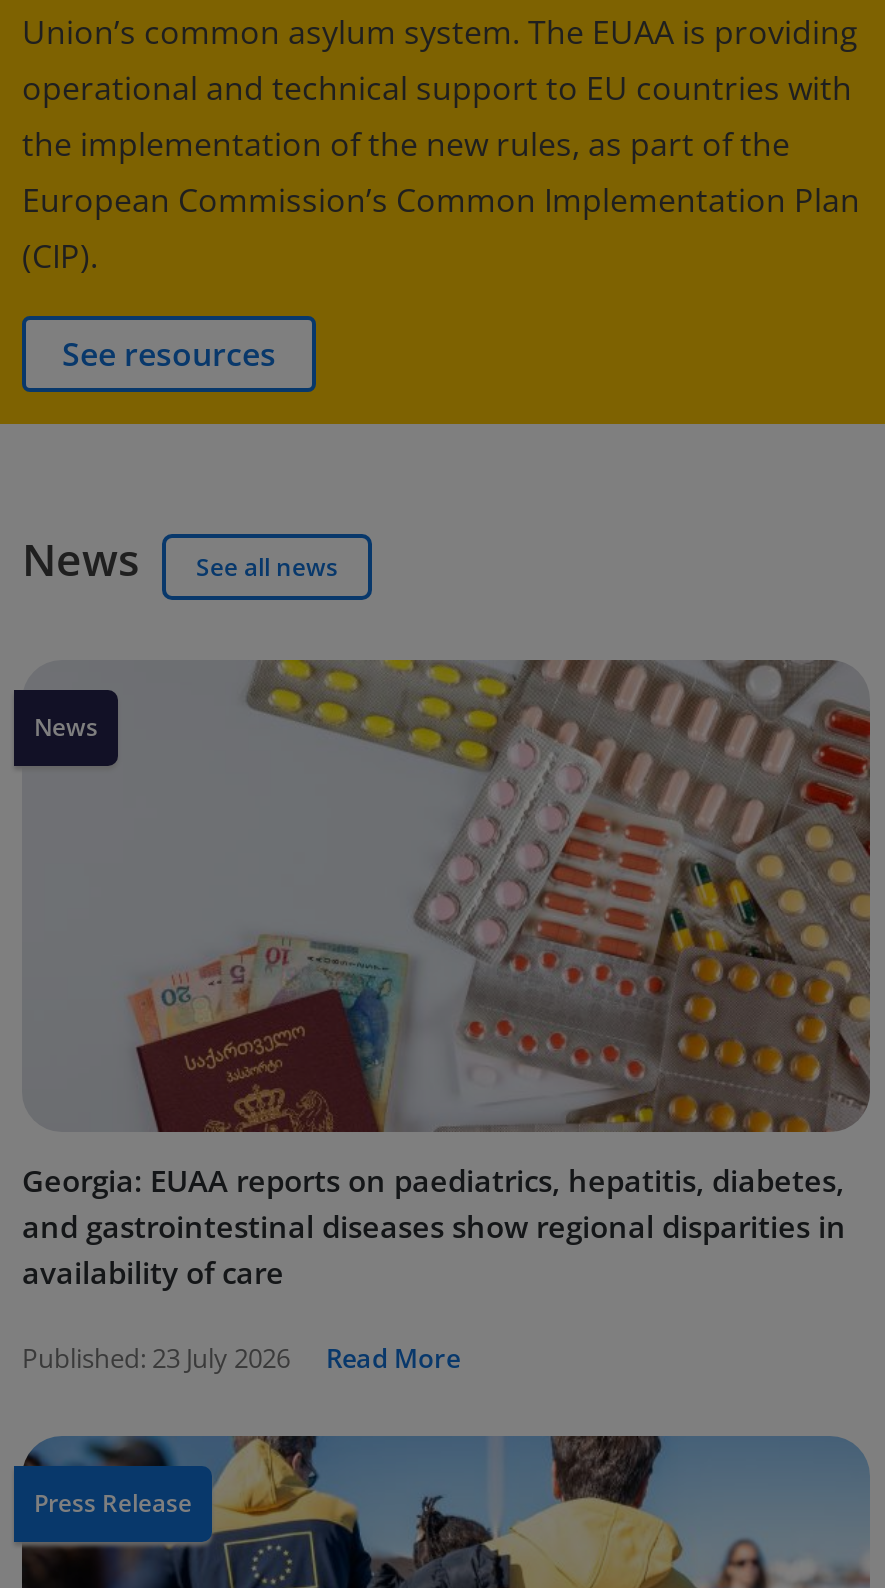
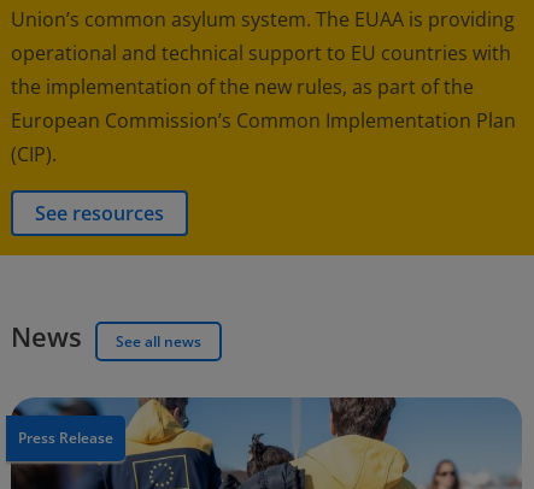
[12,658,872,1144] [image] | News -> none
[22,1160,846,1376] Georgia: EUAA reports on paediatrics, hepatitis, diabetes, | and gastrointestinal diseases show regional disparities in | availability of care | Published: 23 July 2026 | Read More -> none

